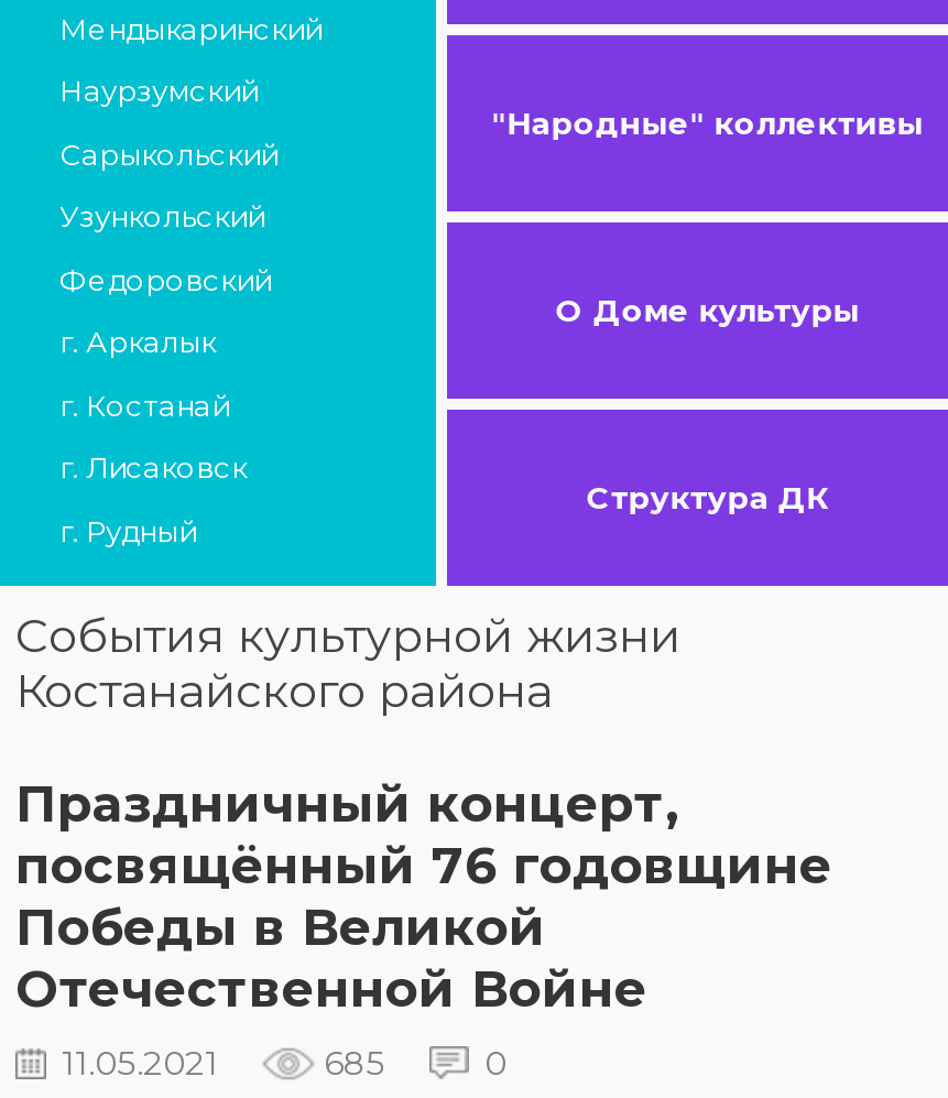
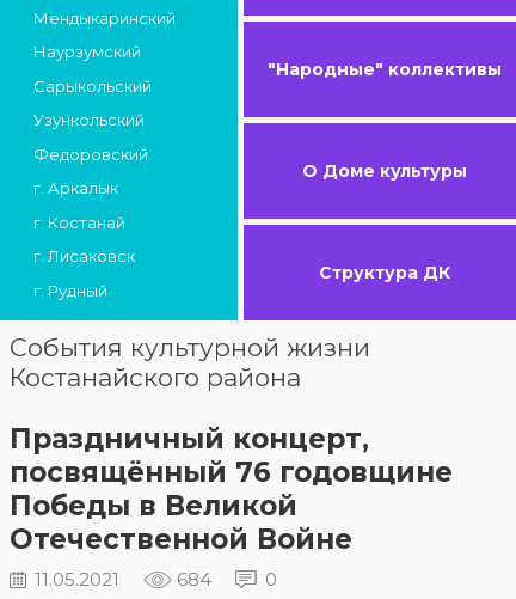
[324,1042,385,1084] 685 -> [177,568,211,591] 684

